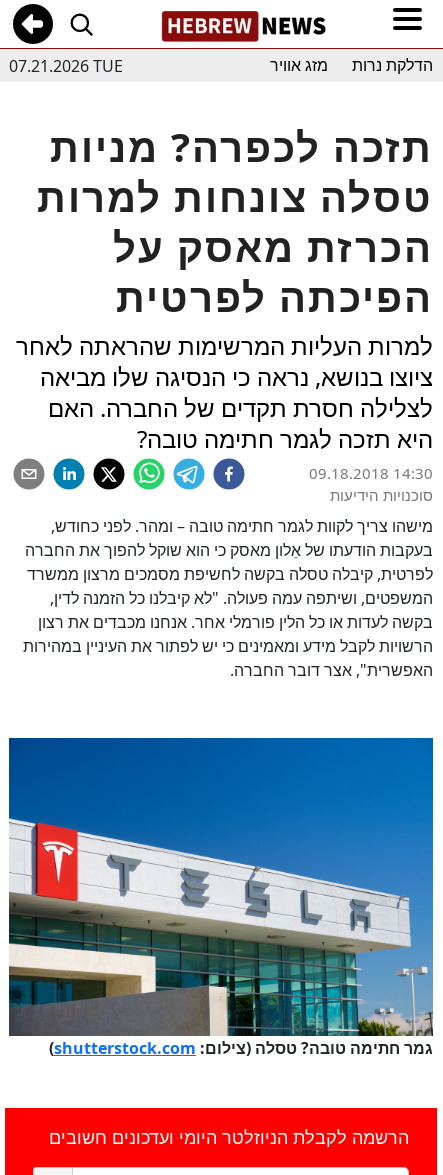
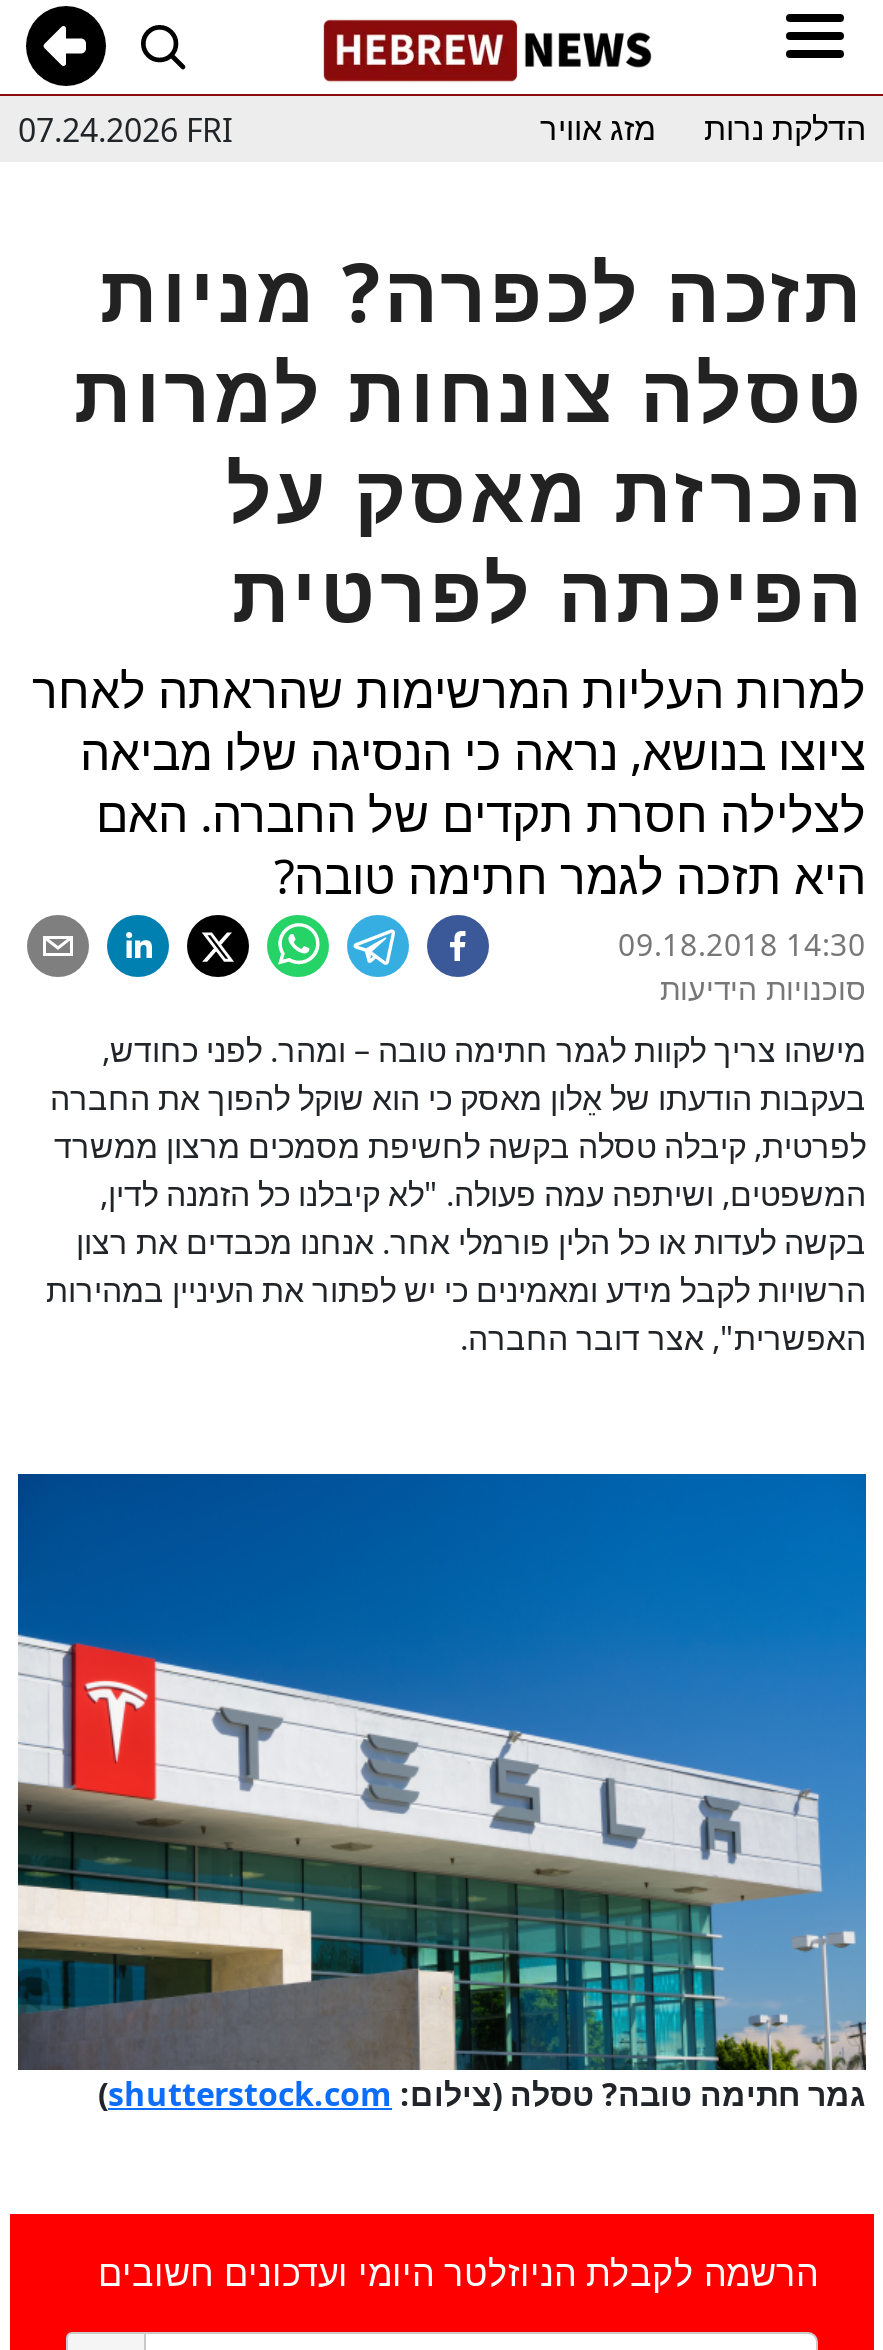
[9,54,123,76] 07.21.2026 TUE -> [18,107,232,151] 07.24.2026 FRI

